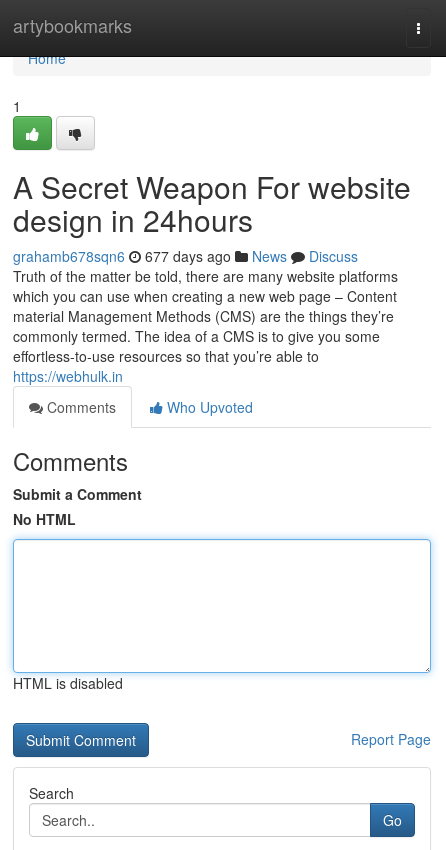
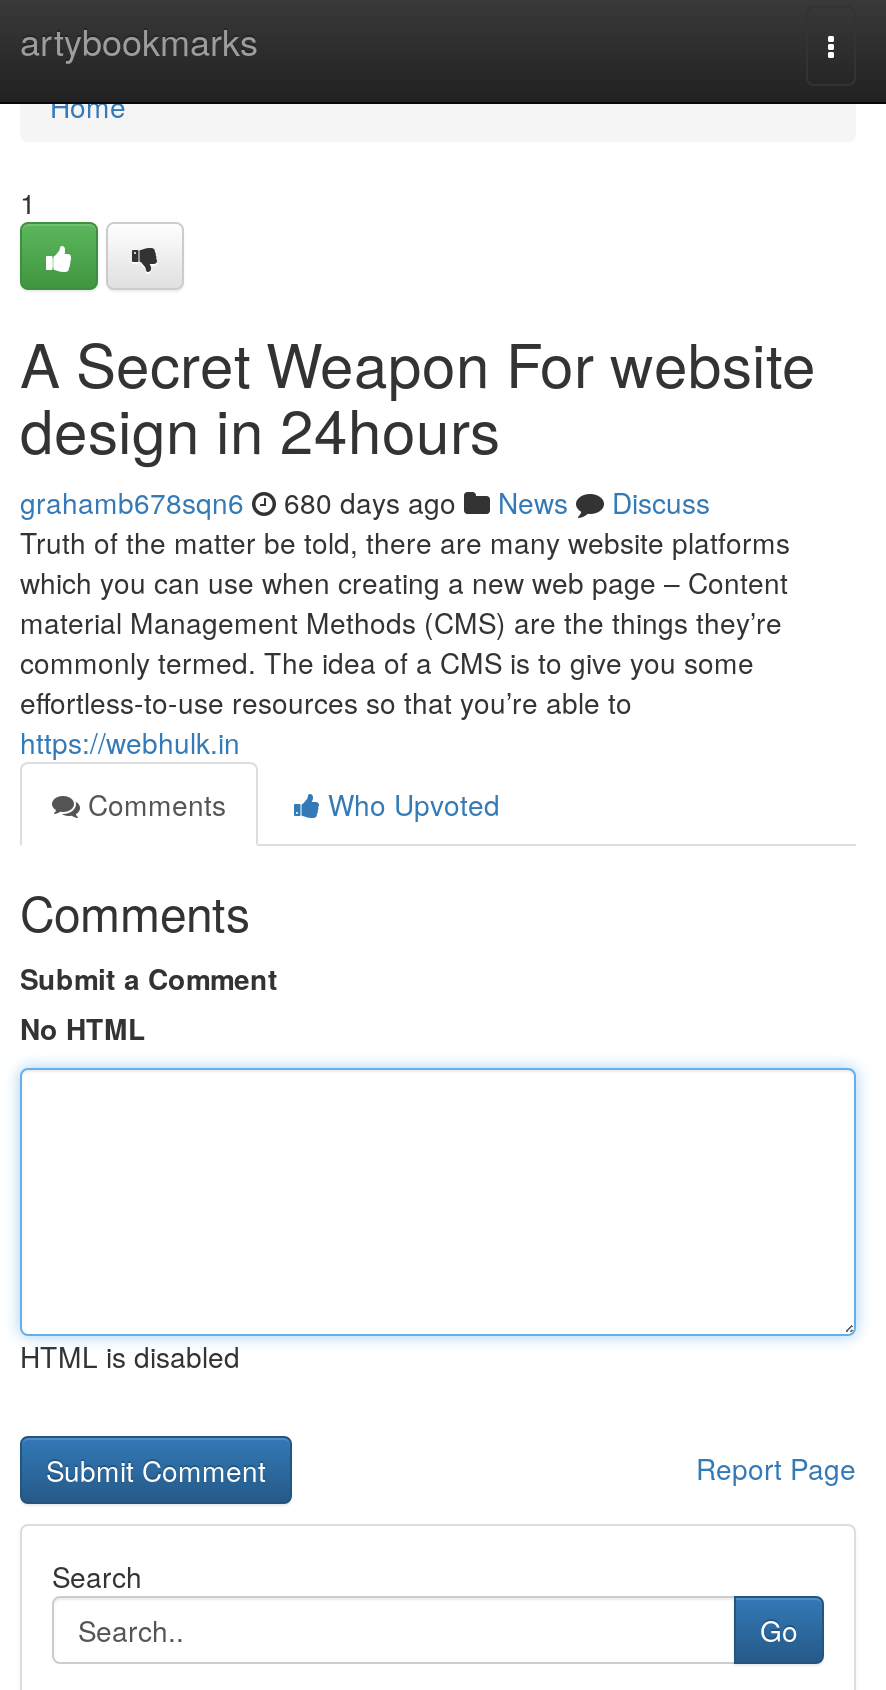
[13,246,358,266] grahamb678sqn6 677 days ago News Discuss -> [20,482,710,522] grahamb678sqn6 680 days ago News Discuss

